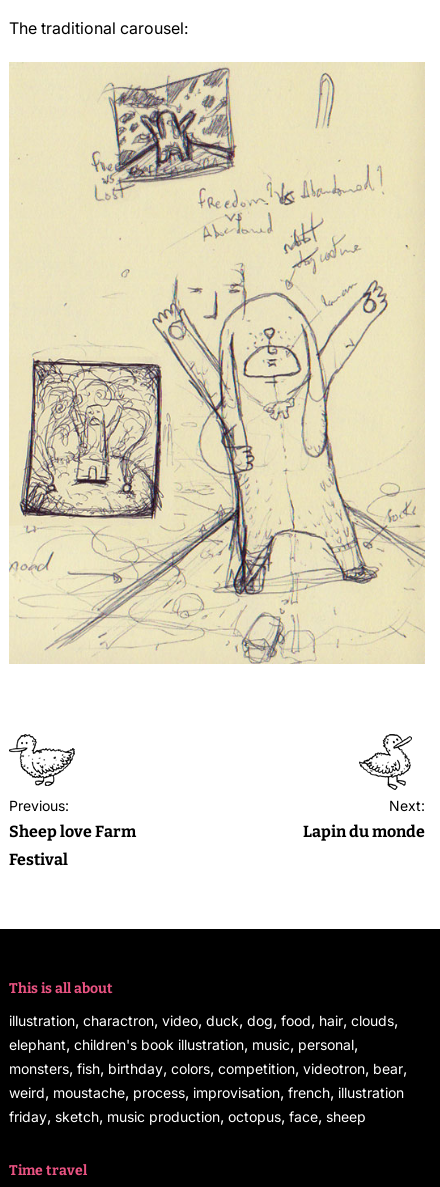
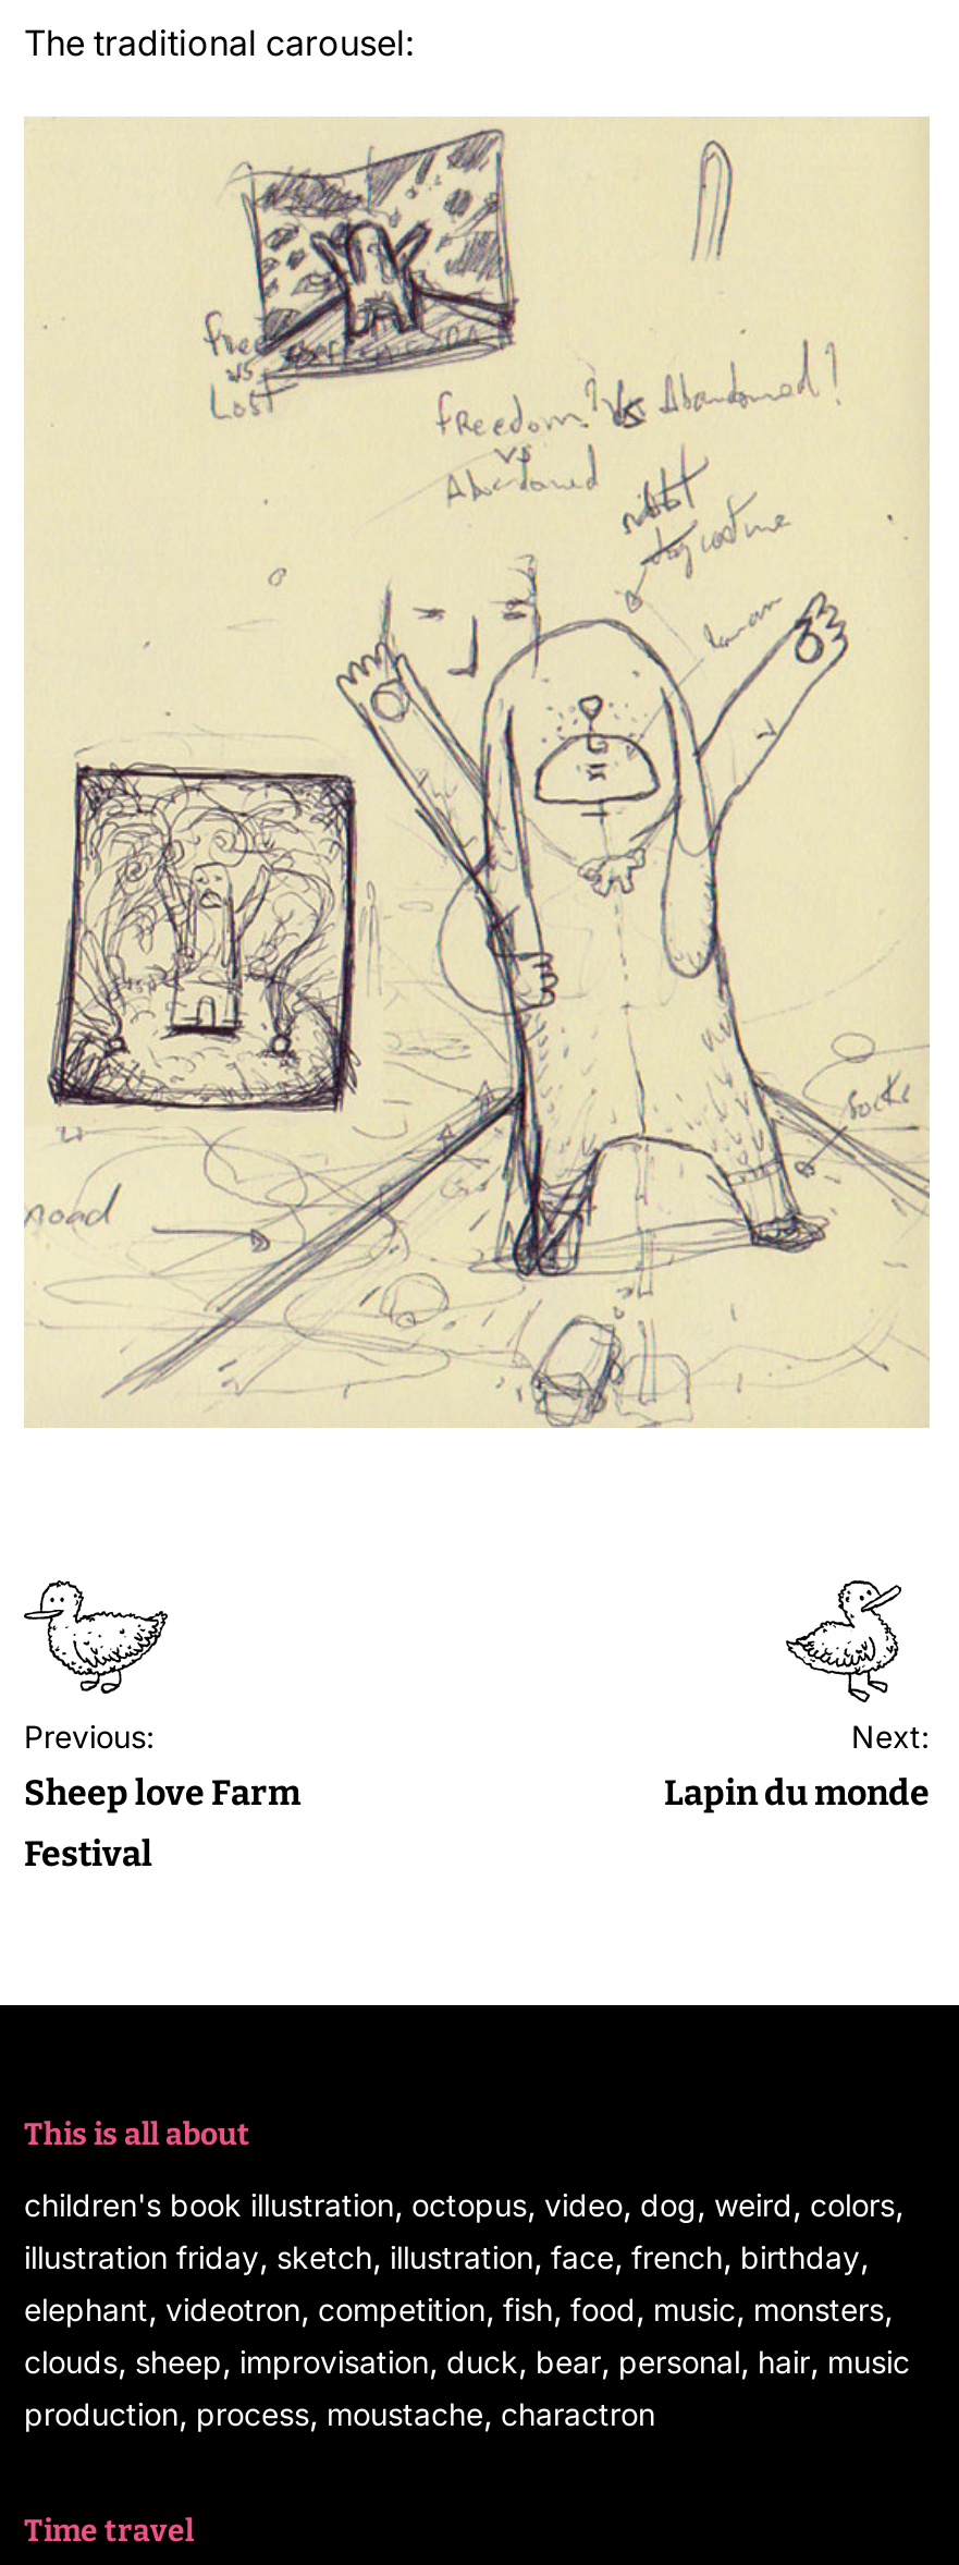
[9,1010,407,1126] illustration, charactron, video, duck, dog, food, hair, clouds, | elephant, children's book illustration, music, personal, | monsters, fish, birthday, colors, competition, videotron, bear, | weird, moustache, process, improvisation, french, illustration | friday, sketch, music production, octopus, face, sheep -> [24,2181,910,2434] children's book illustration, octopus, video, dog, weird, colors, | illustration friday, sketch, illustration, face, french, birthday, | elephant, videotron, competition, fish, food, music, monsters, | clouds, sheep, improvisation, duck, bear, personal, hair, music | production, process, moustache, charactron

